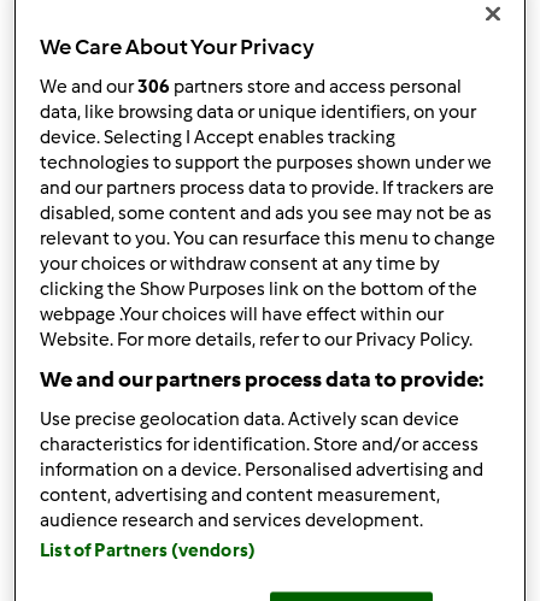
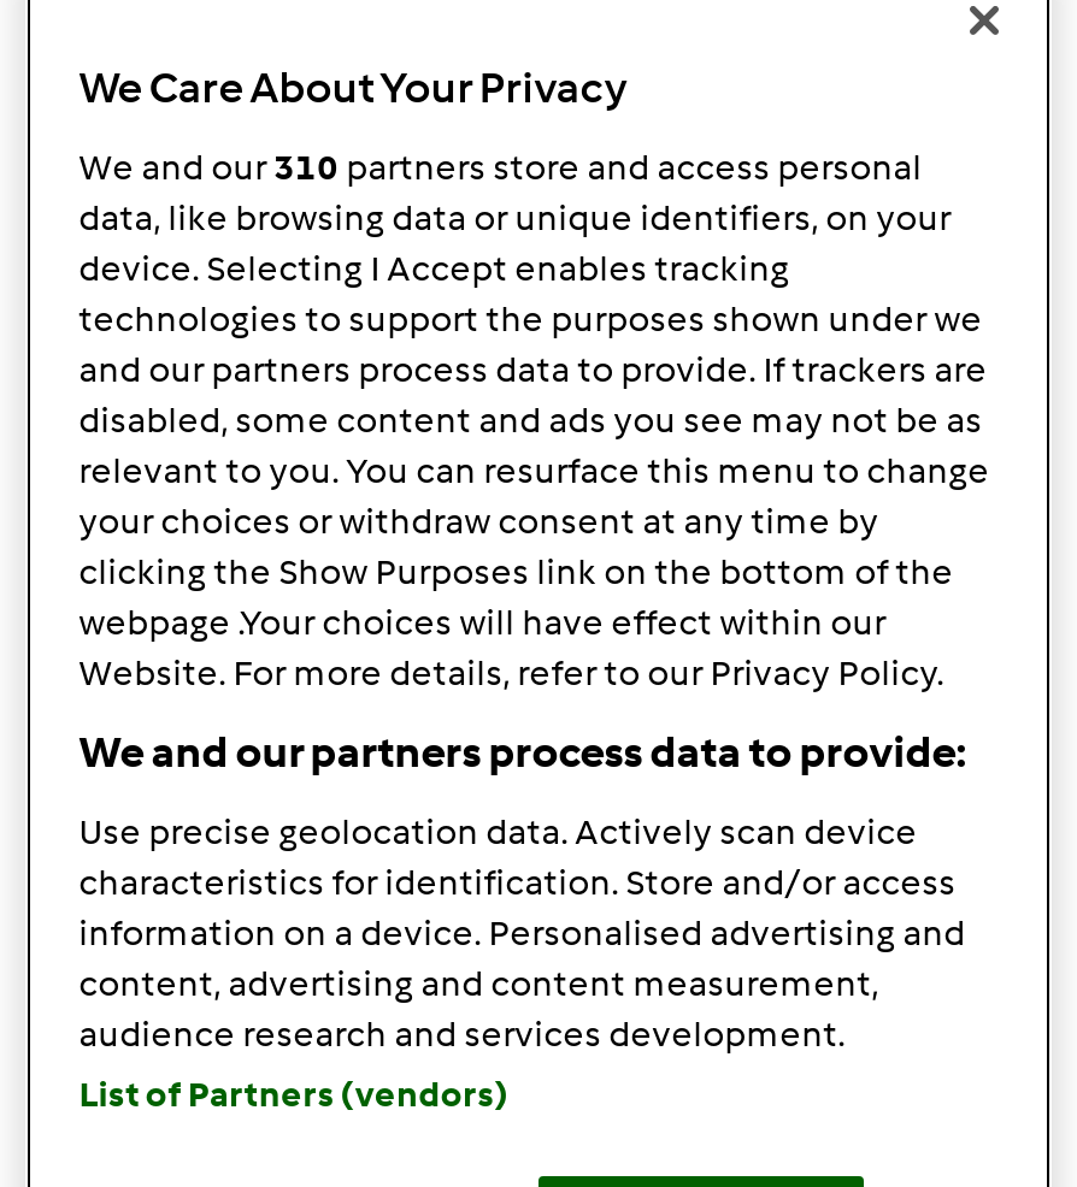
[40,76,462,98] We and our306 partners store and access personal -> [79,145,922,189] We and our310 partners store and access personal

